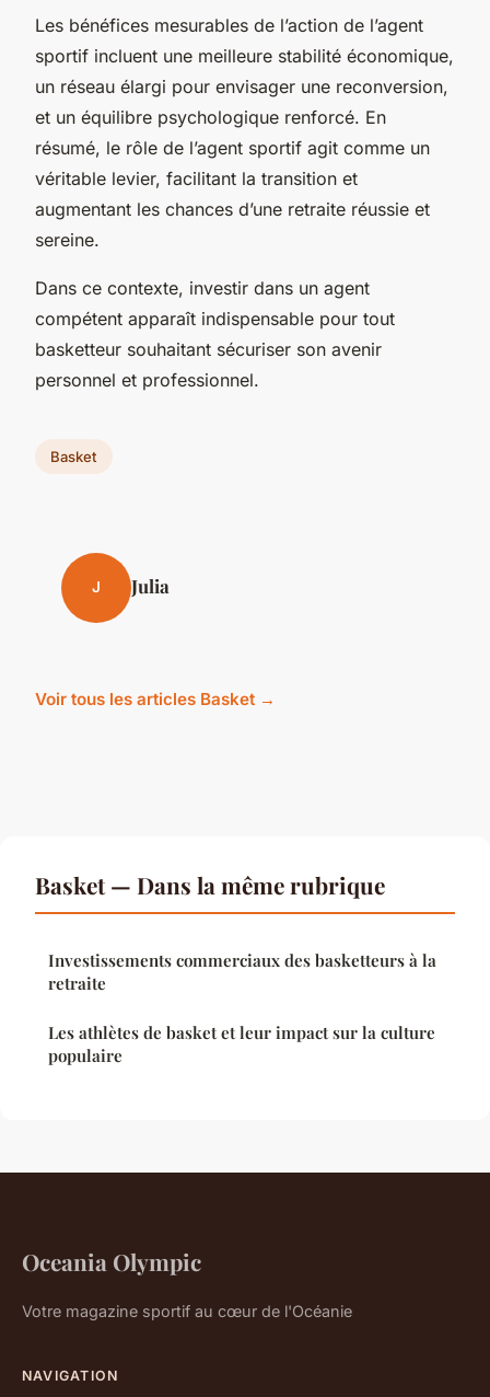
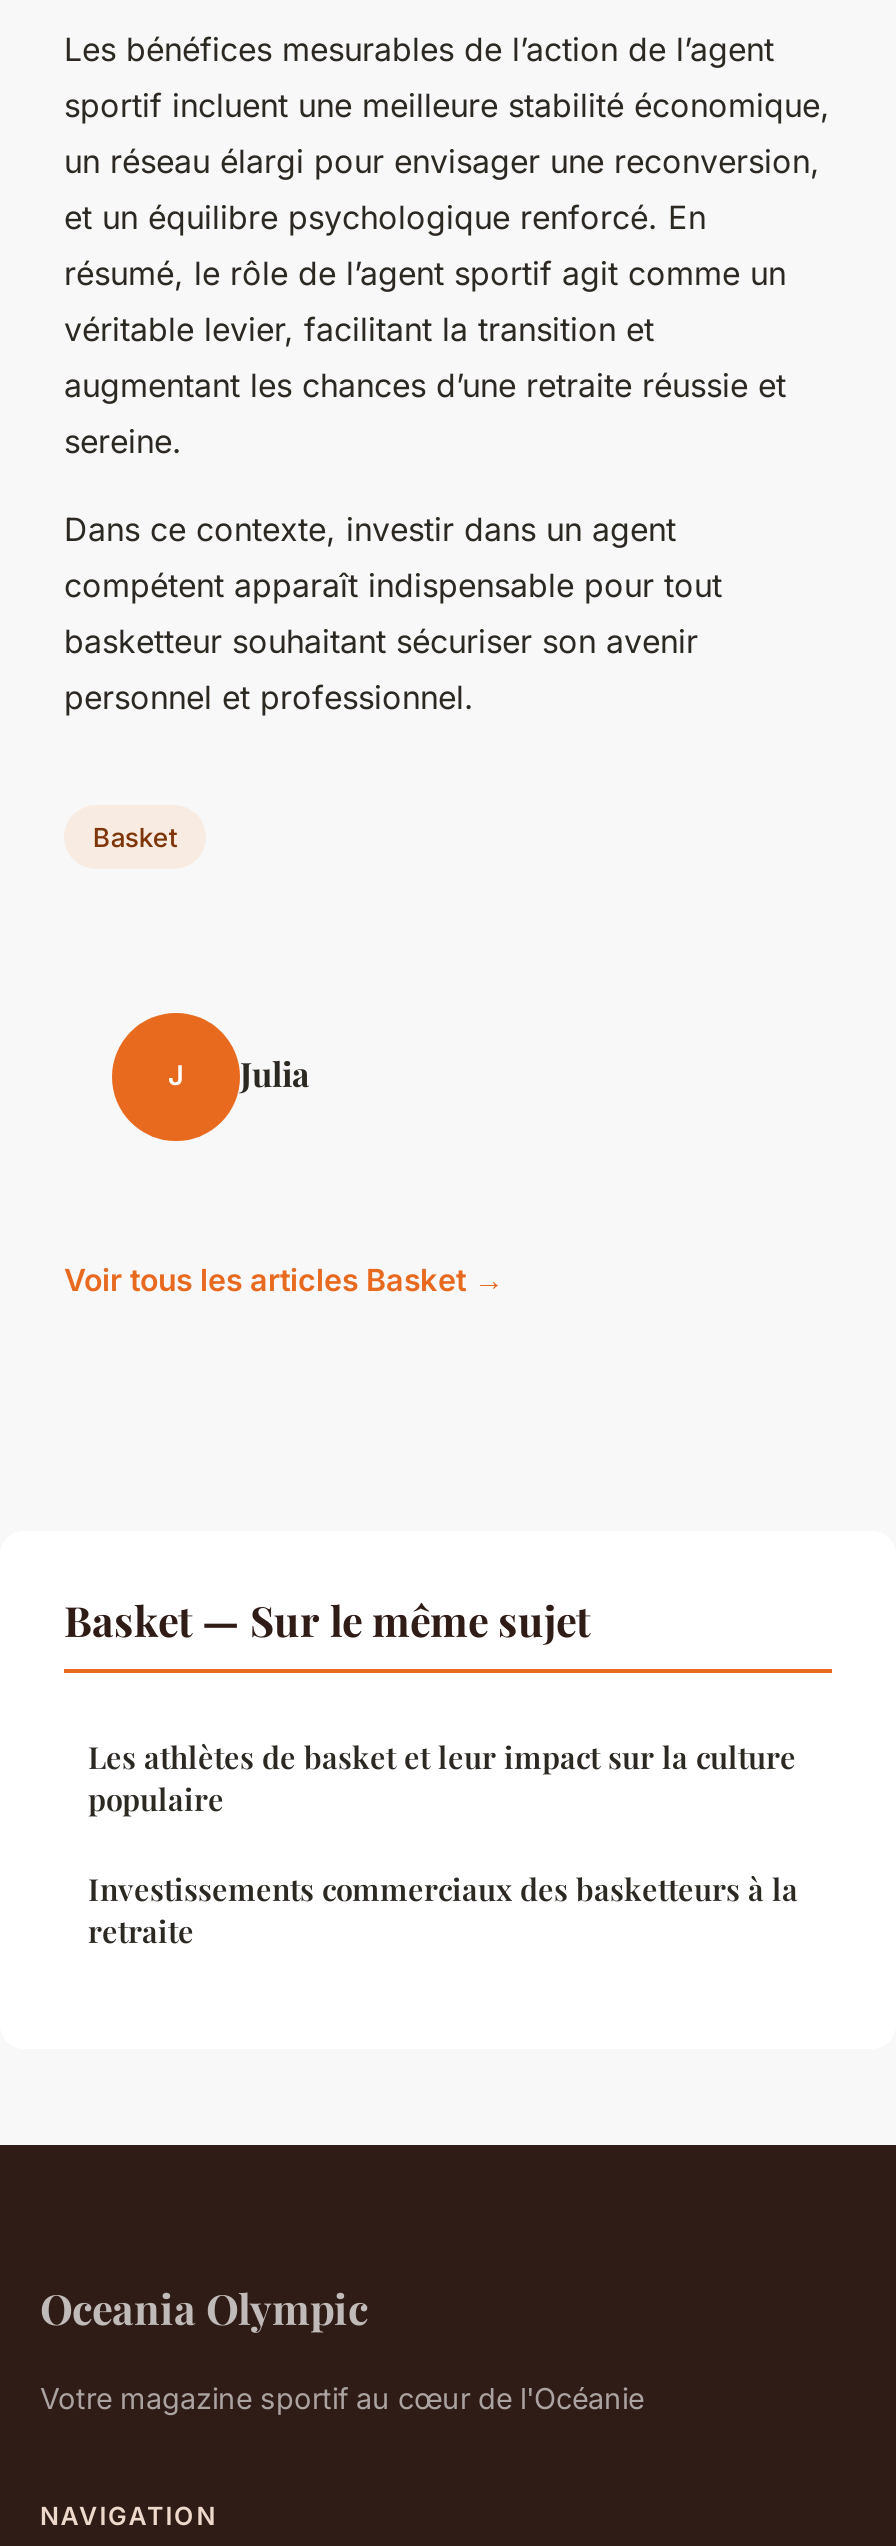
[35,869,385,900] Basket — Dans la même rubrique -> [64,1590,590,1646] Basket — Sur le même sujet
moved [48,949,436,994] -> [88,1868,798,1950]: Investissements commerciaux des basketteurs à la | retraite
moved [48,1021,435,1066] -> [88,1736,796,1818]: Les athlètes de basket et leur impact sur la culture | populaire

